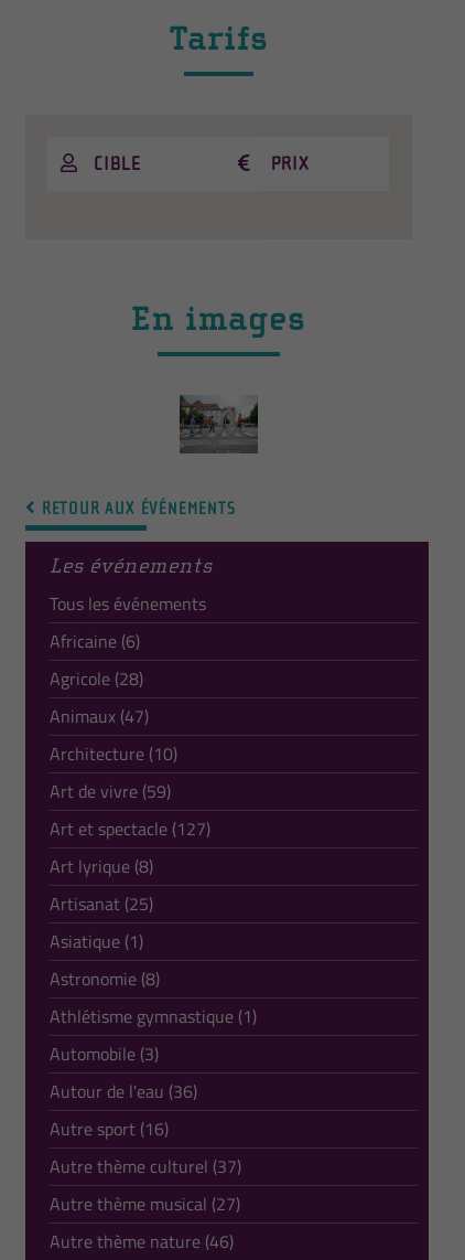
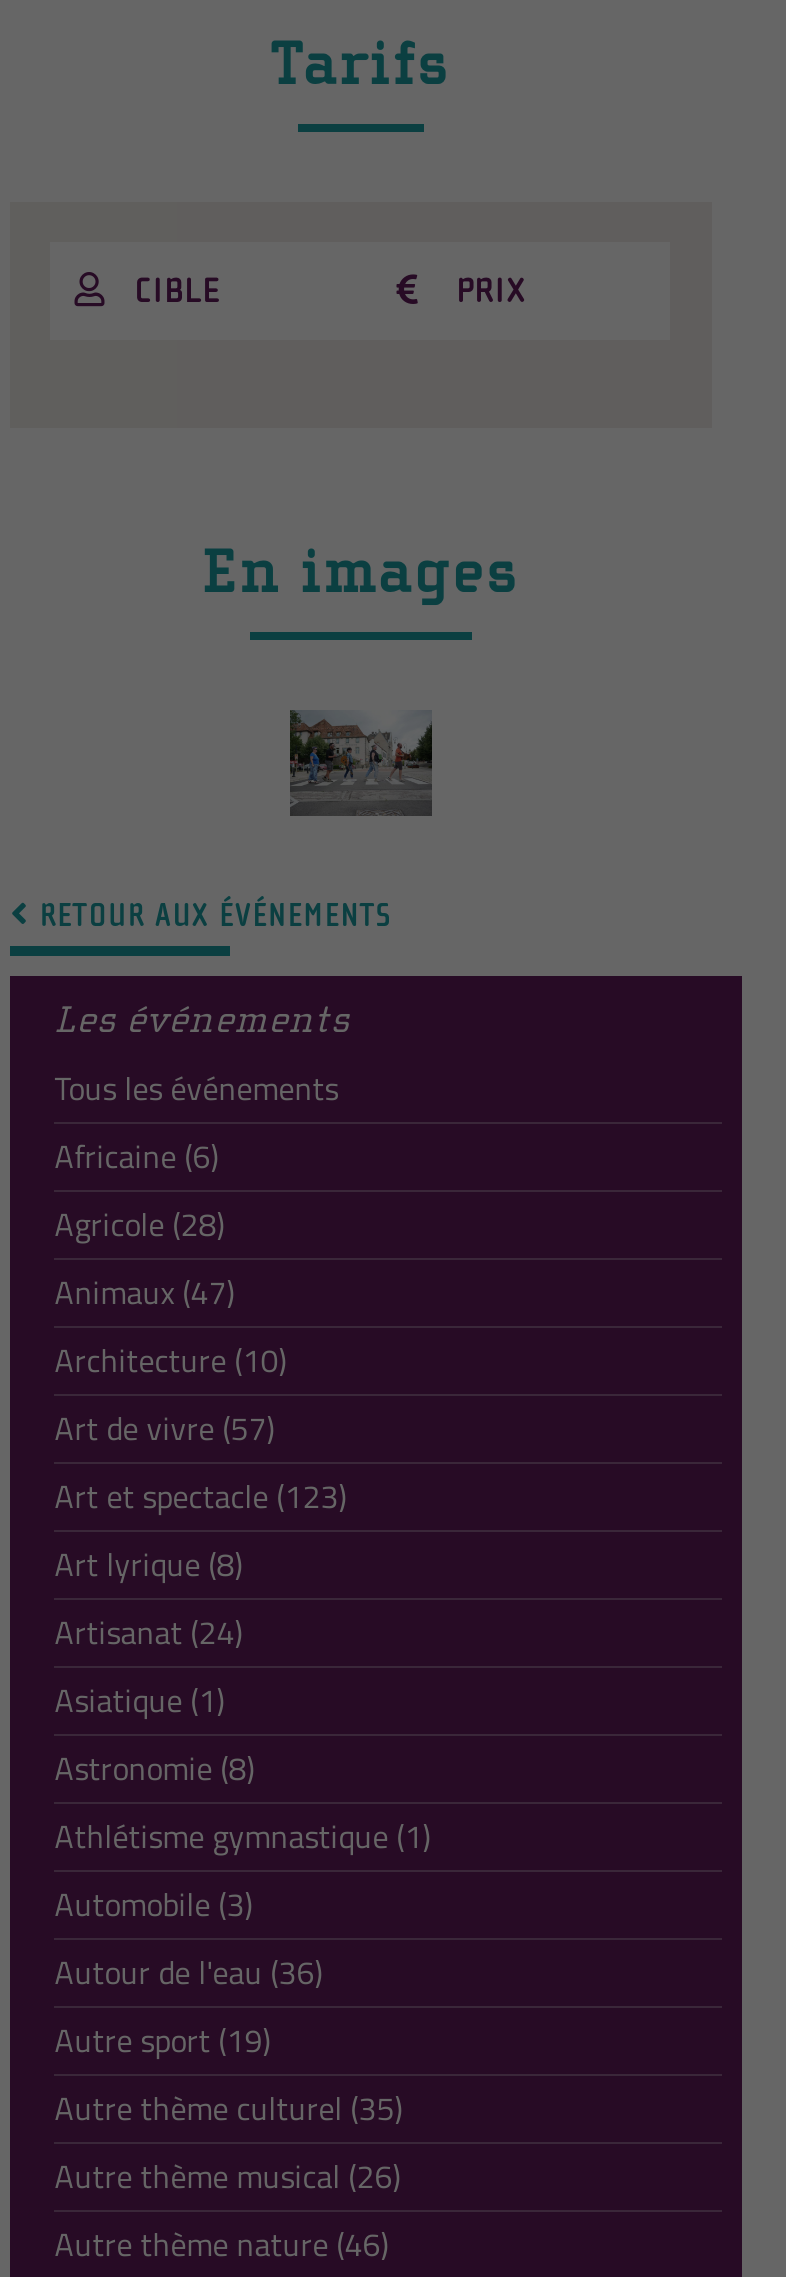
[50,778,171,805] Art de vivre (59) -> [54,1404,274,1452] Art de vivre (57)
[50,816,211,842] Art et spectacle (127) -> [54,1472,346,1520] Art et spectacle (123)
[50,891,153,917] Artisanat (25) -> [54,1608,242,1656] Artisanat (24)
[50,1116,169,1142] Autre sport (16) -> [54,2016,270,2064] Autre sport (19)
[50,1153,242,1180] Autre thème culturel (37) -> [54,2084,402,2132] Autre thème culturel (35)
[50,1191,240,1217] Autre thème musical (27) -> [54,2152,400,2200] Autre thème musical (26)

